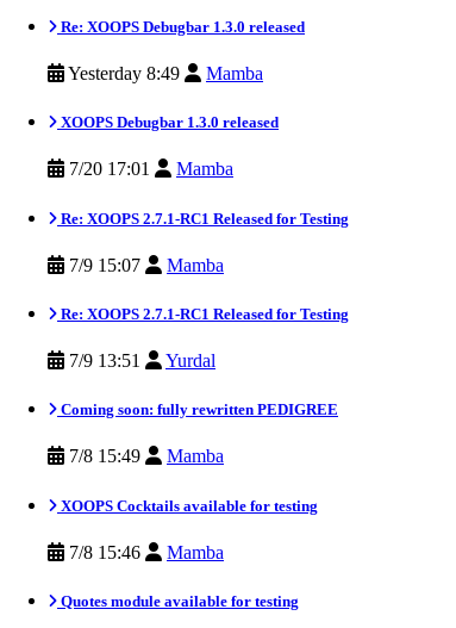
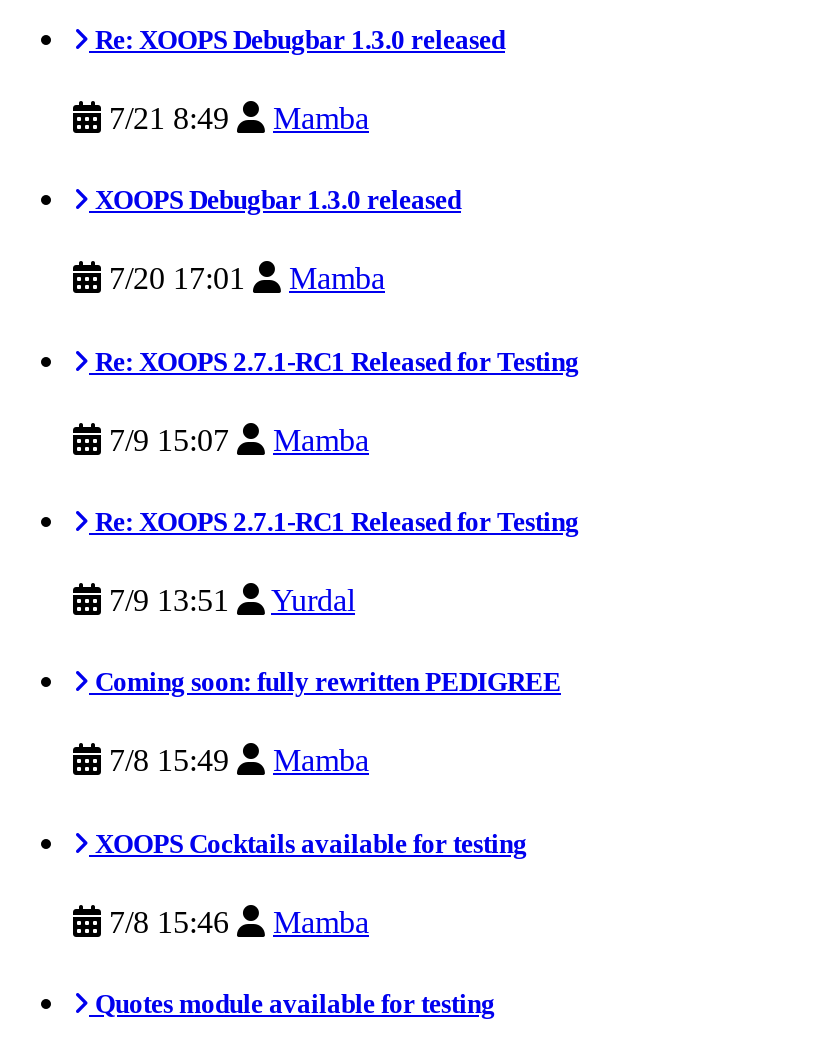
[64,63,263,83] Yesterday 8:49 Mamba -> [101,101,369,135] 7/21 8:49 Mamba

